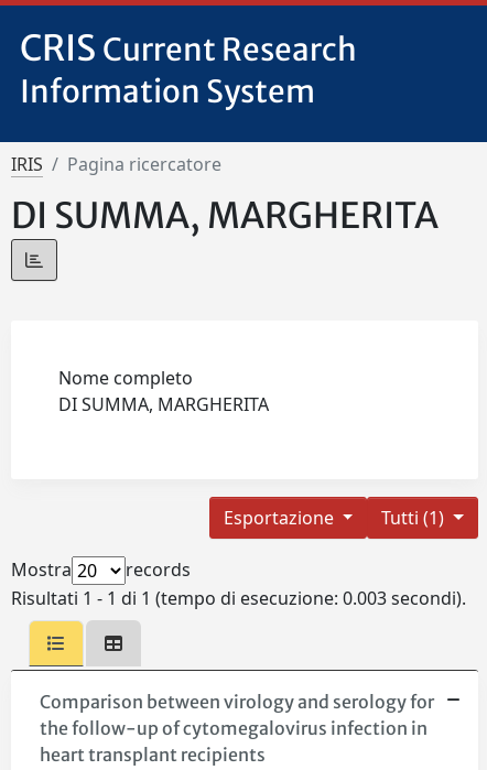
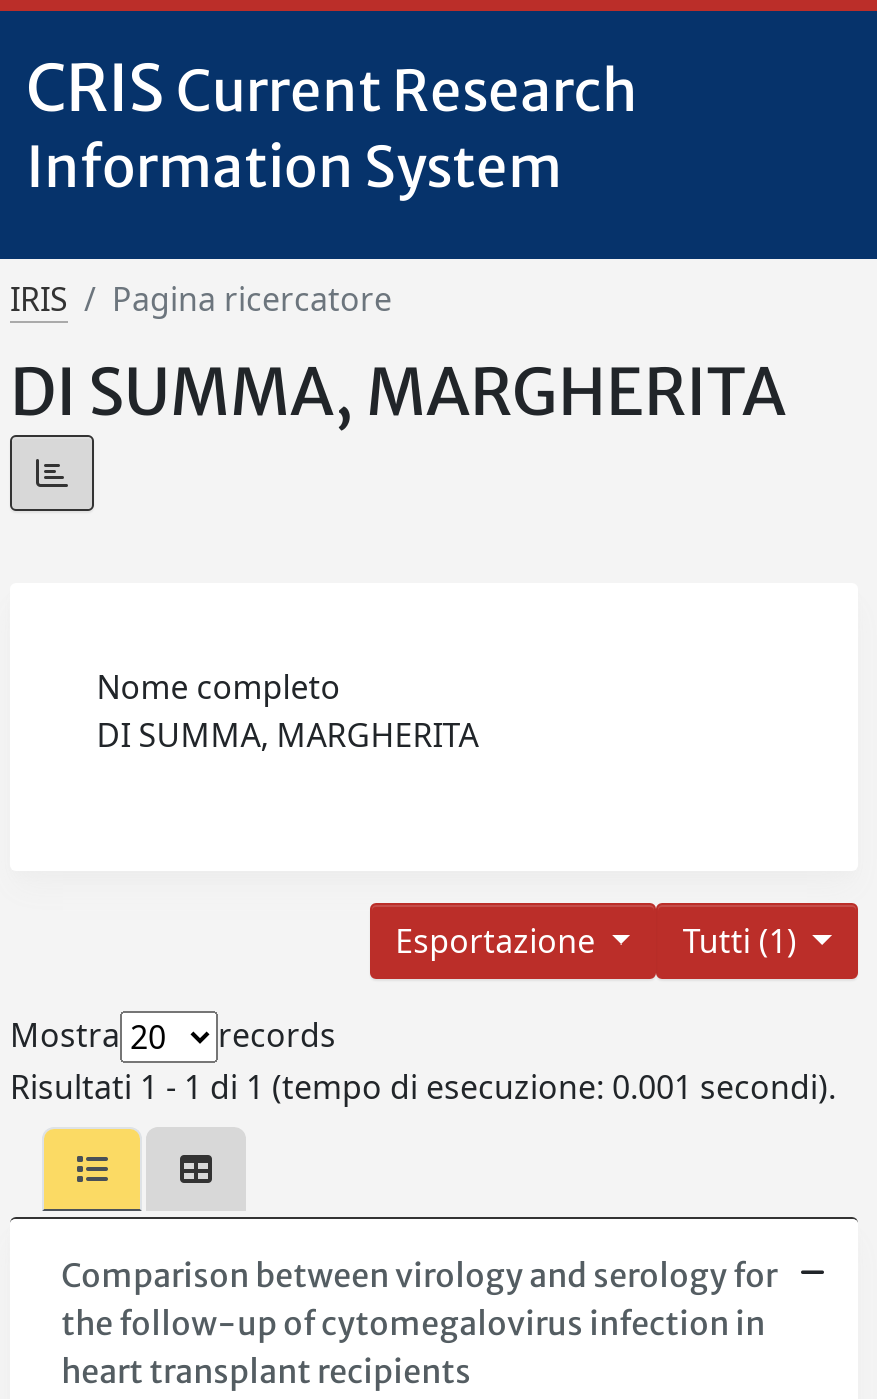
[11,586,466,610] Risultati 1 - 1 di 1 (tempo di esecuzione: 0.003 secondi). -> [10,1065,836,1109] Risultati 1 - 1 di 1 (tempo di esecuzione: 0.001 secondi).

